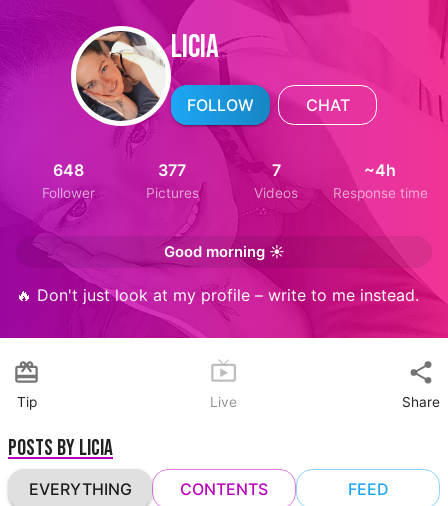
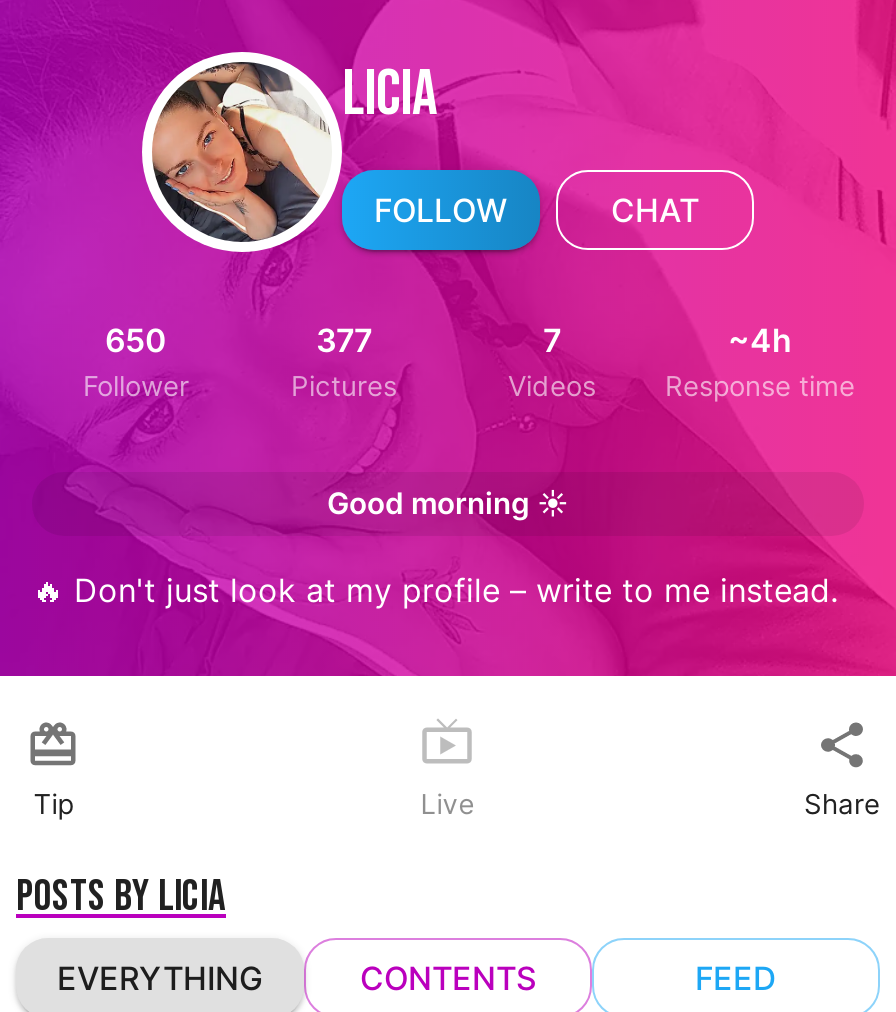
[52,160,83,180] 648 -> [105,320,167,360] 650

